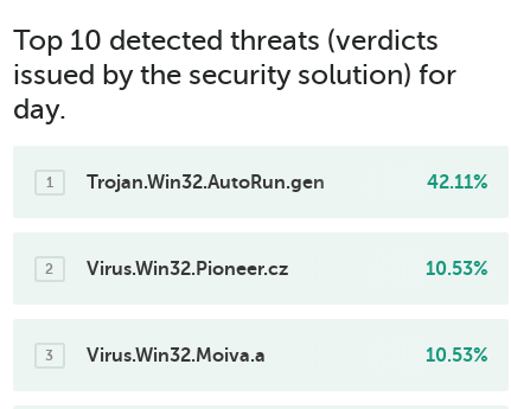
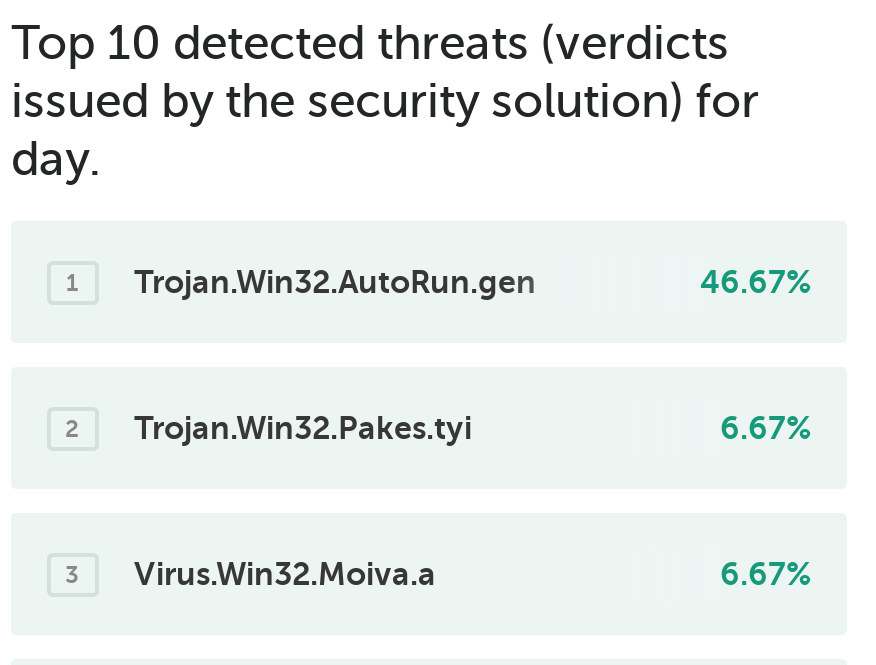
[426,171,488,193] 42.11% -> [700,264,812,300] 46.67%
[86,258,488,279] Virus.Win32.Pioneer.cz | 10.53% -> [134,410,812,446] Trojan.Win32.Pakes.tyi | 6.67%
[425,344,488,366] 10.53% -> [720,556,812,592] 6.67%

